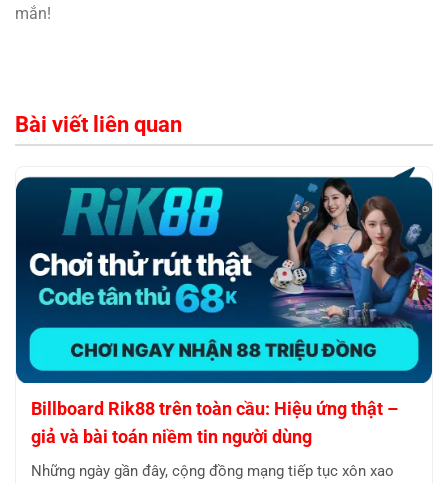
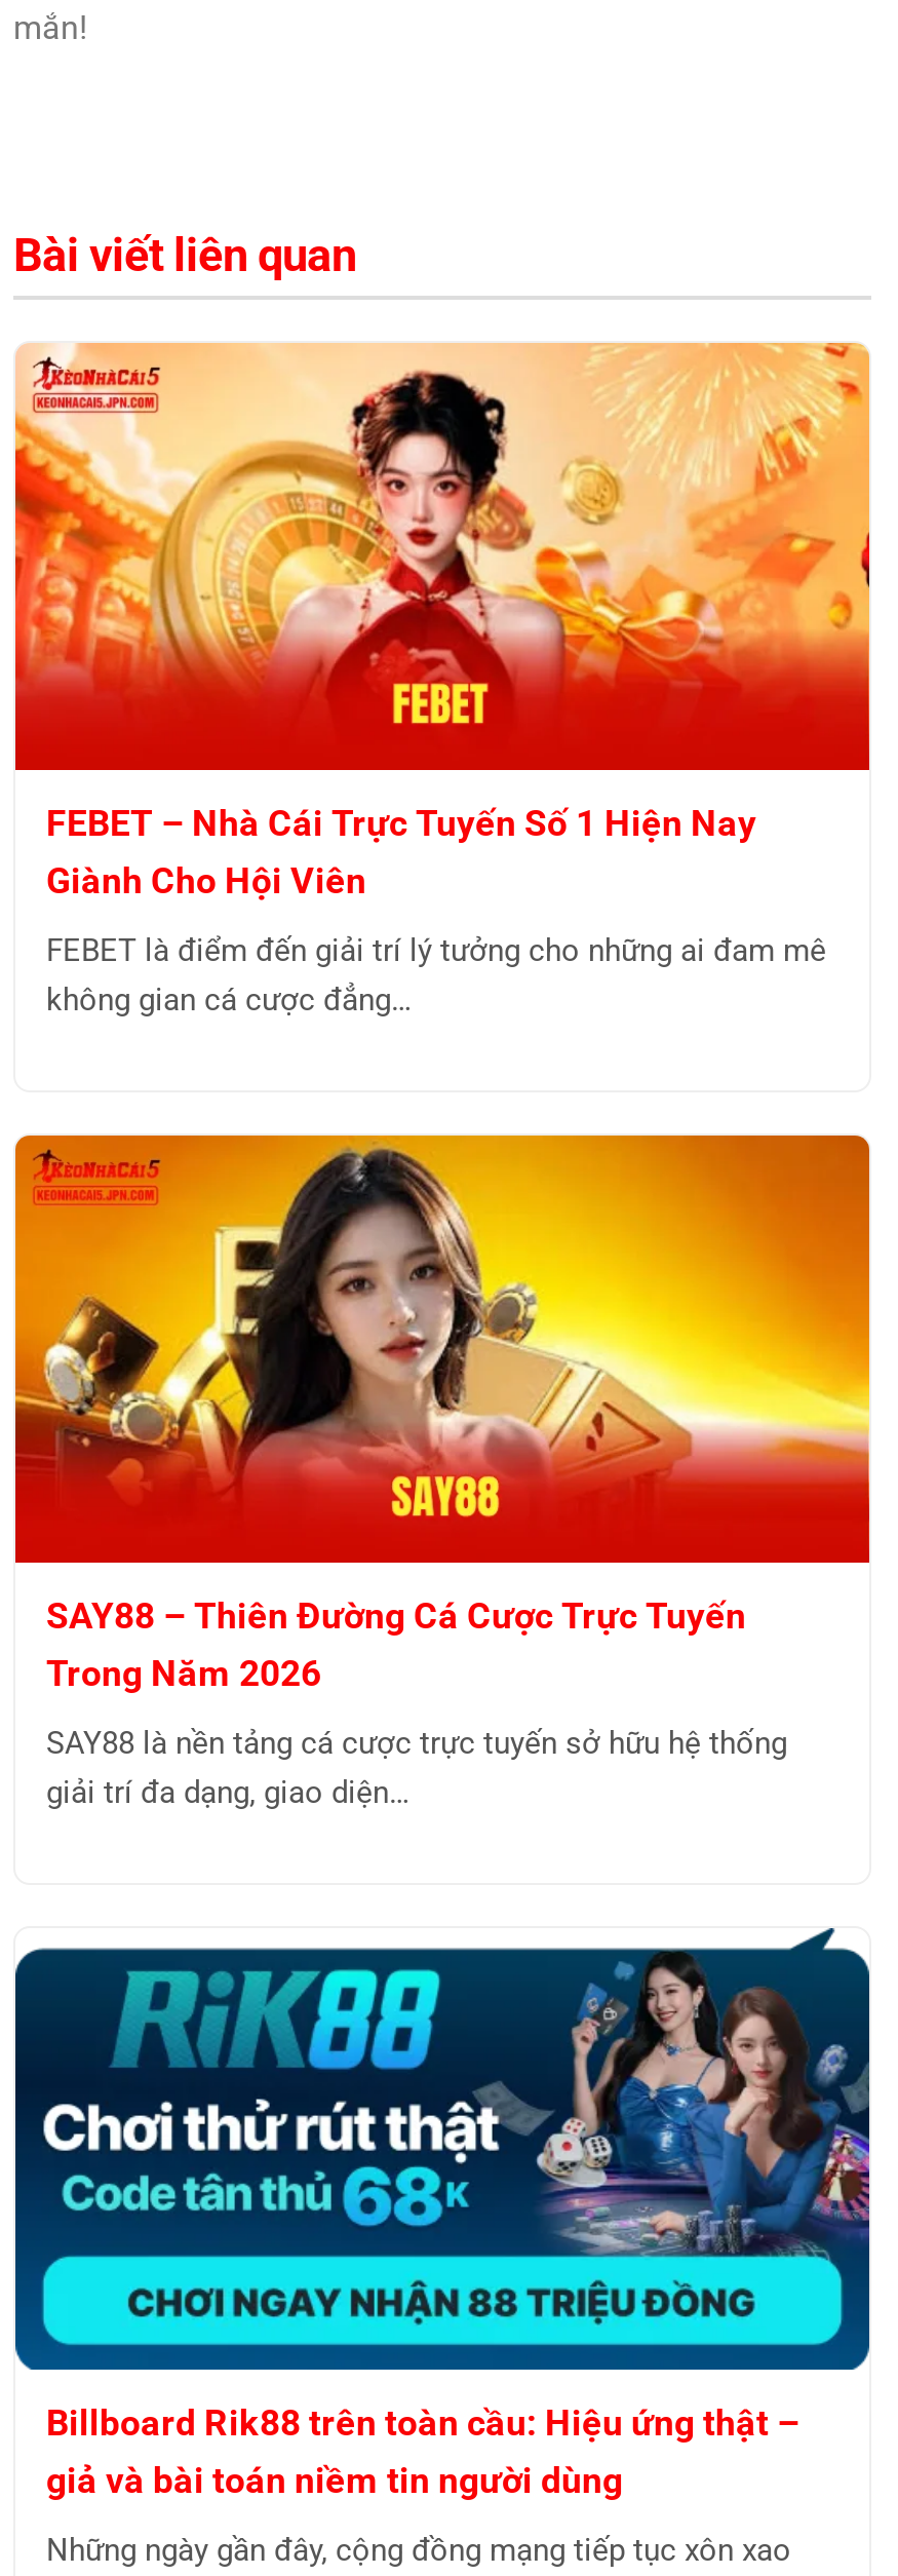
none -> [13,341,871,1019] [image] | FEBET – Nhà Cái Trực Tuyến Số 1 Hiện Nay | Giành Cho Hội Viên | FEBET là điểm đến giải trí lý tưởng cho những ai đam mê | không gian cá cược đẳng…
none -> [13,1131,871,1812] [image] | SAY88 – Thiên Đường Cá Cược Trực Tuyến | Trong Năm 2026 | SAY88 là nền tảng cá cược trực tuyến sở hữu hệ thống | giải trí đa dạng, giao diện…

